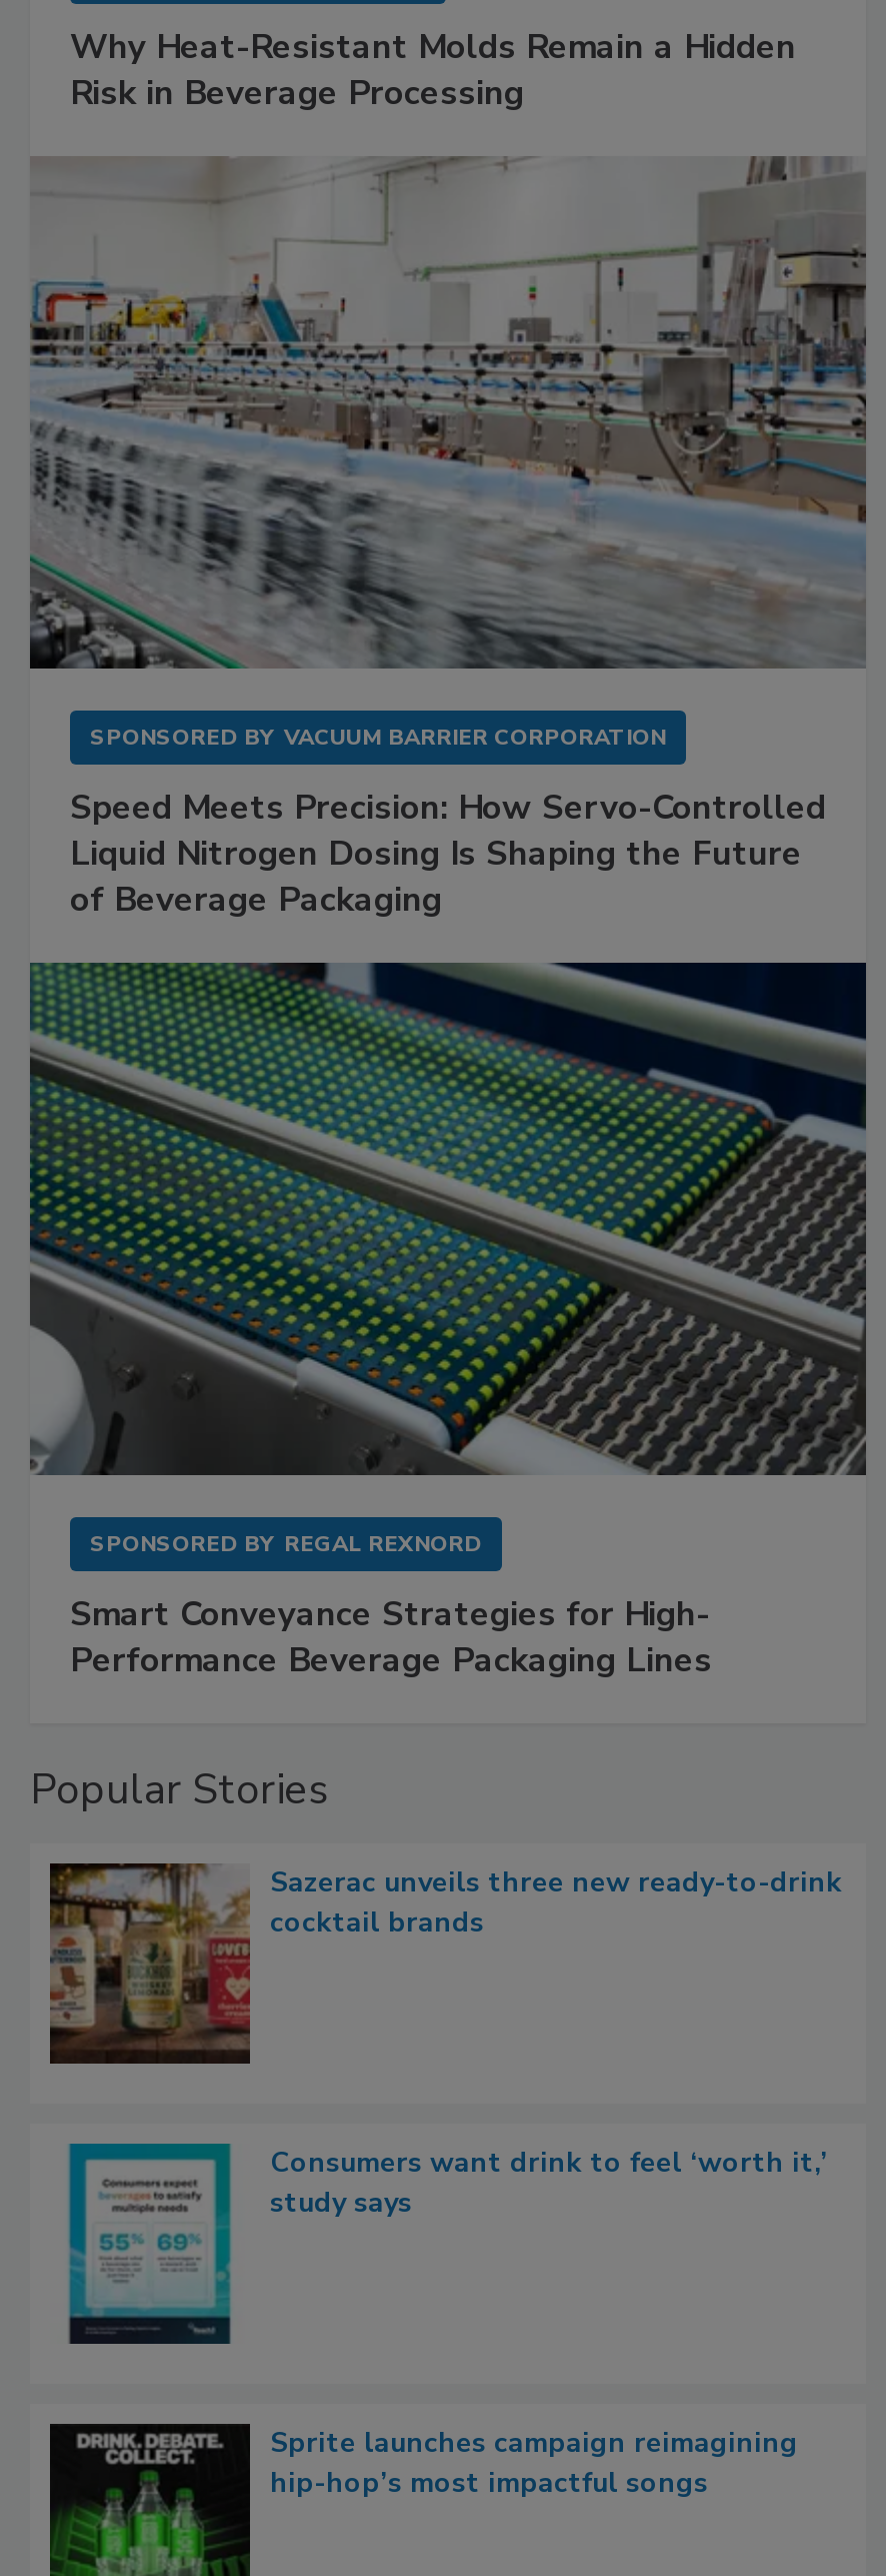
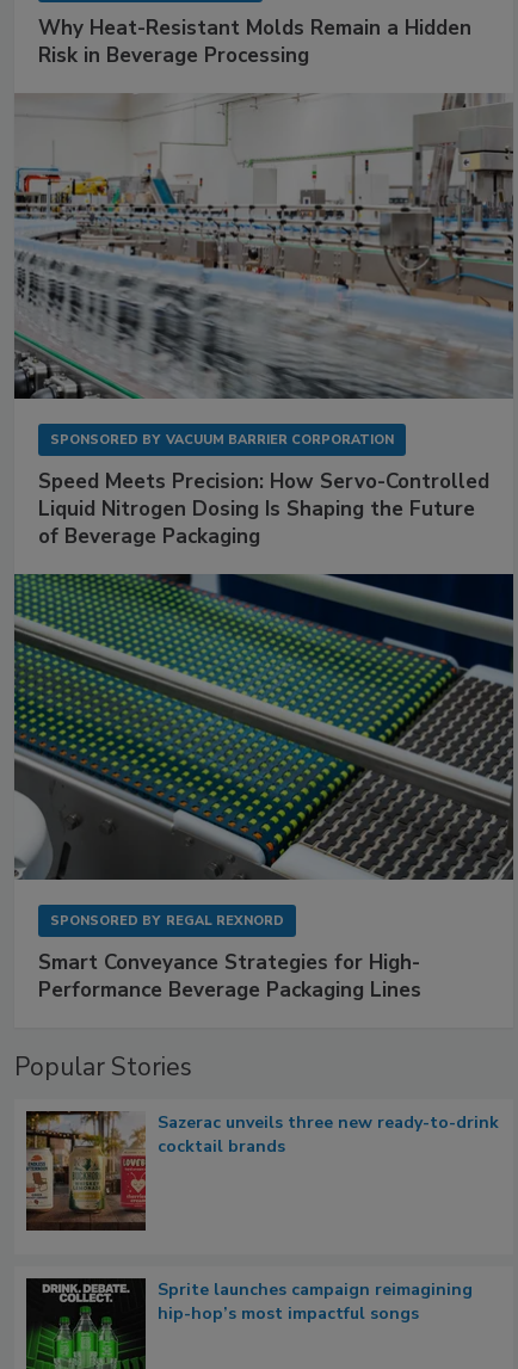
[50,2142,828,2346] [image] | Consumers want drink to feel ‘worth it,’ | study says -> none

